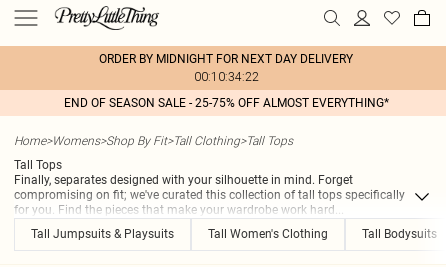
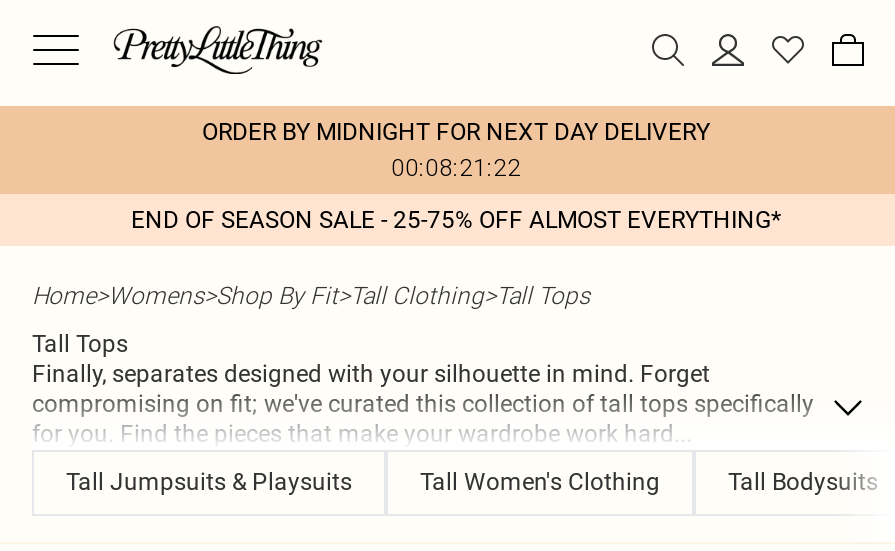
[193,69,258,84] 00:10:34:22 -> [391,152,521,182] 00:08:21:22

